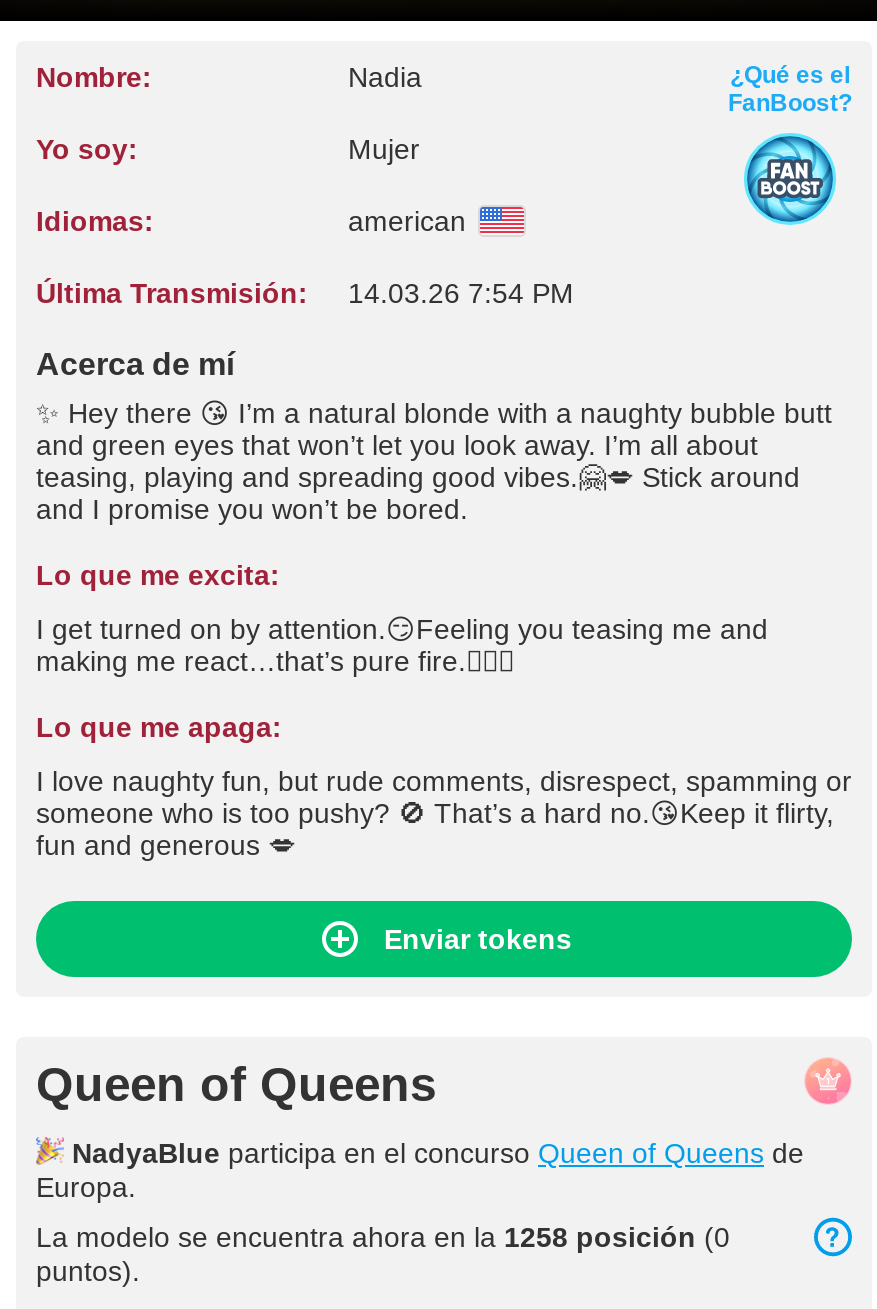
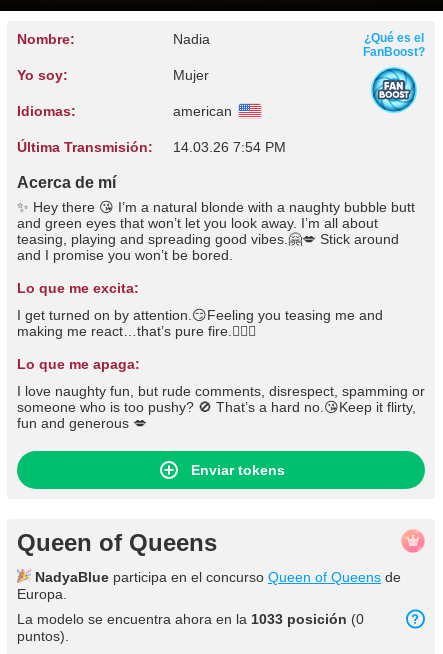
[36,1221,730,1253] La modelo se encuentra ahora en la 1258 posición (0 -> [17,611,364,627] La modelo se encuentra ahora en la 1033 posición (0

